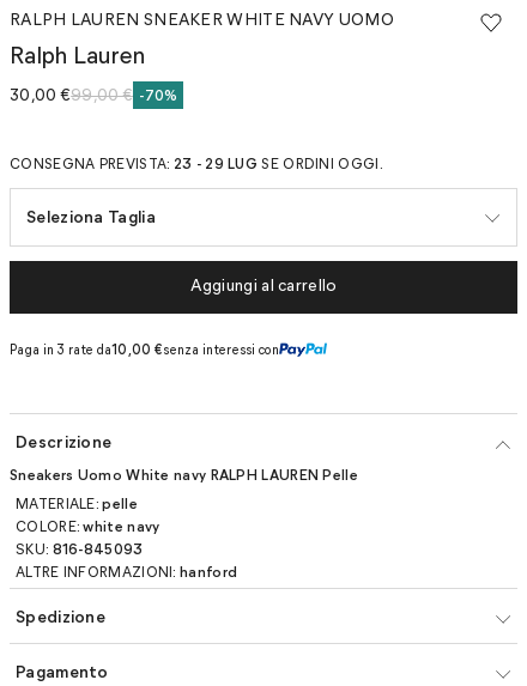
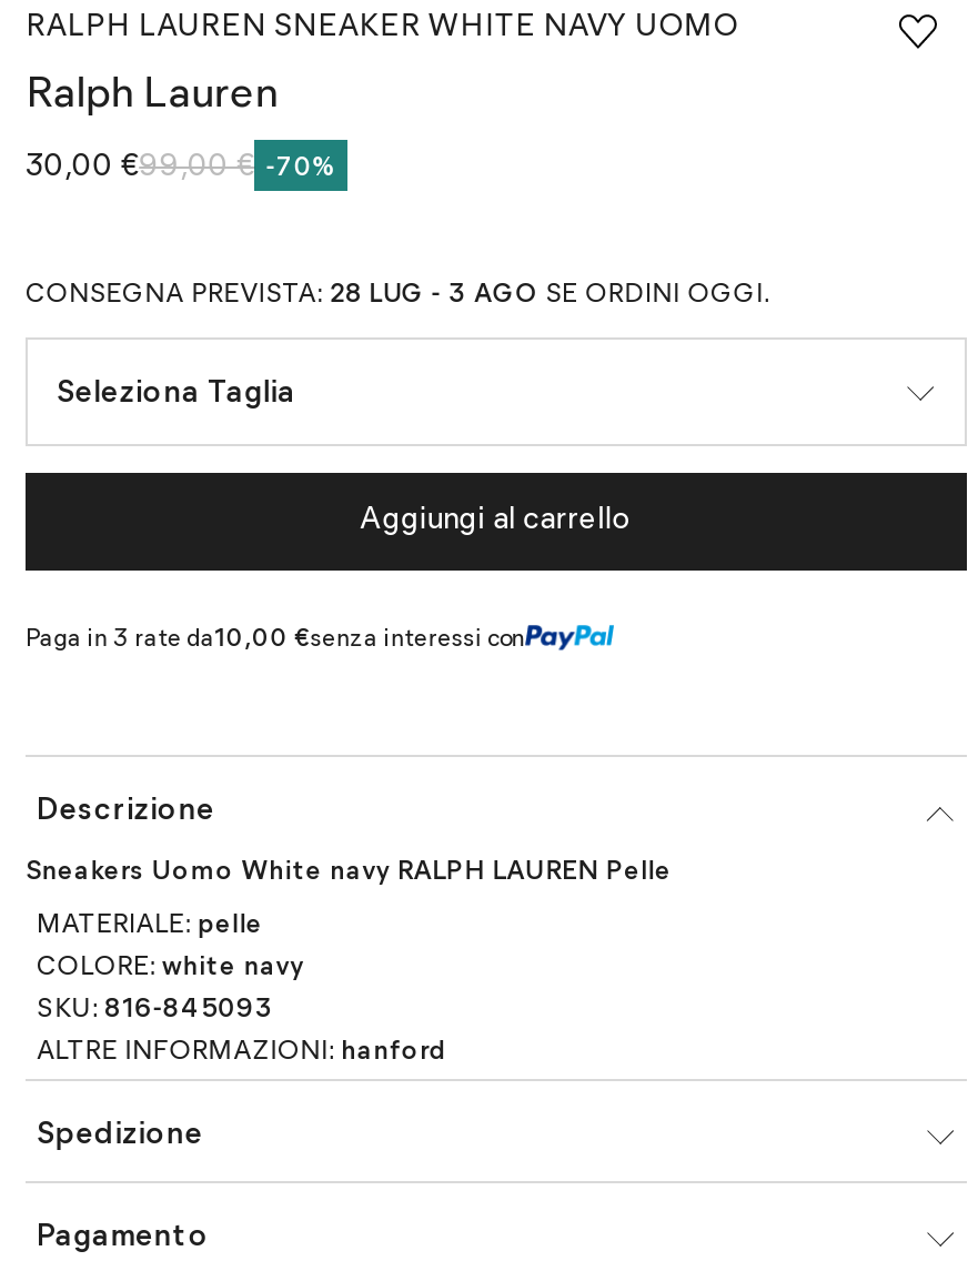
[10,158,383,172] CONSEGNA PREVISTA: 23 - 29 LUG SE ORDINI OGGI. -> [26,282,771,309] CONSEGNA PREVISTA: 28 LUG - 3 AGO SE ORDINI OGGI.

